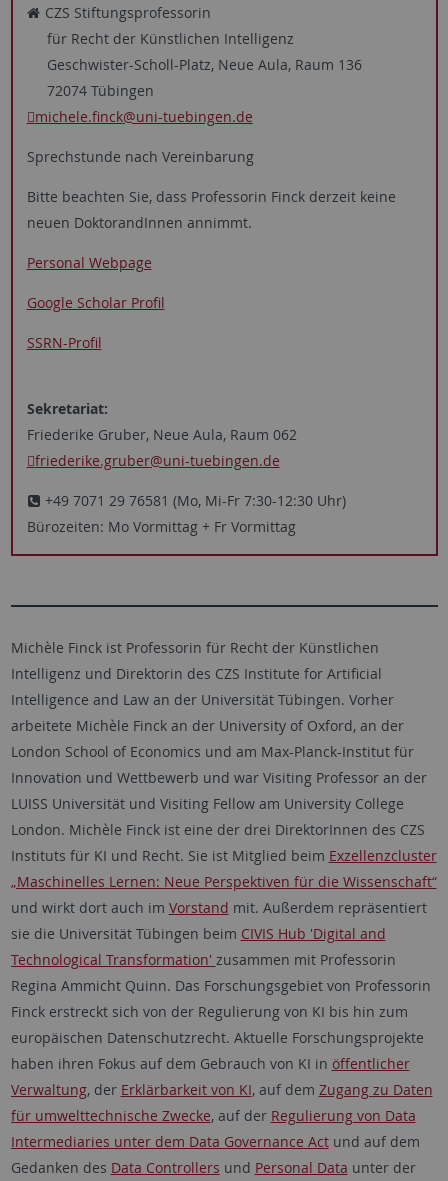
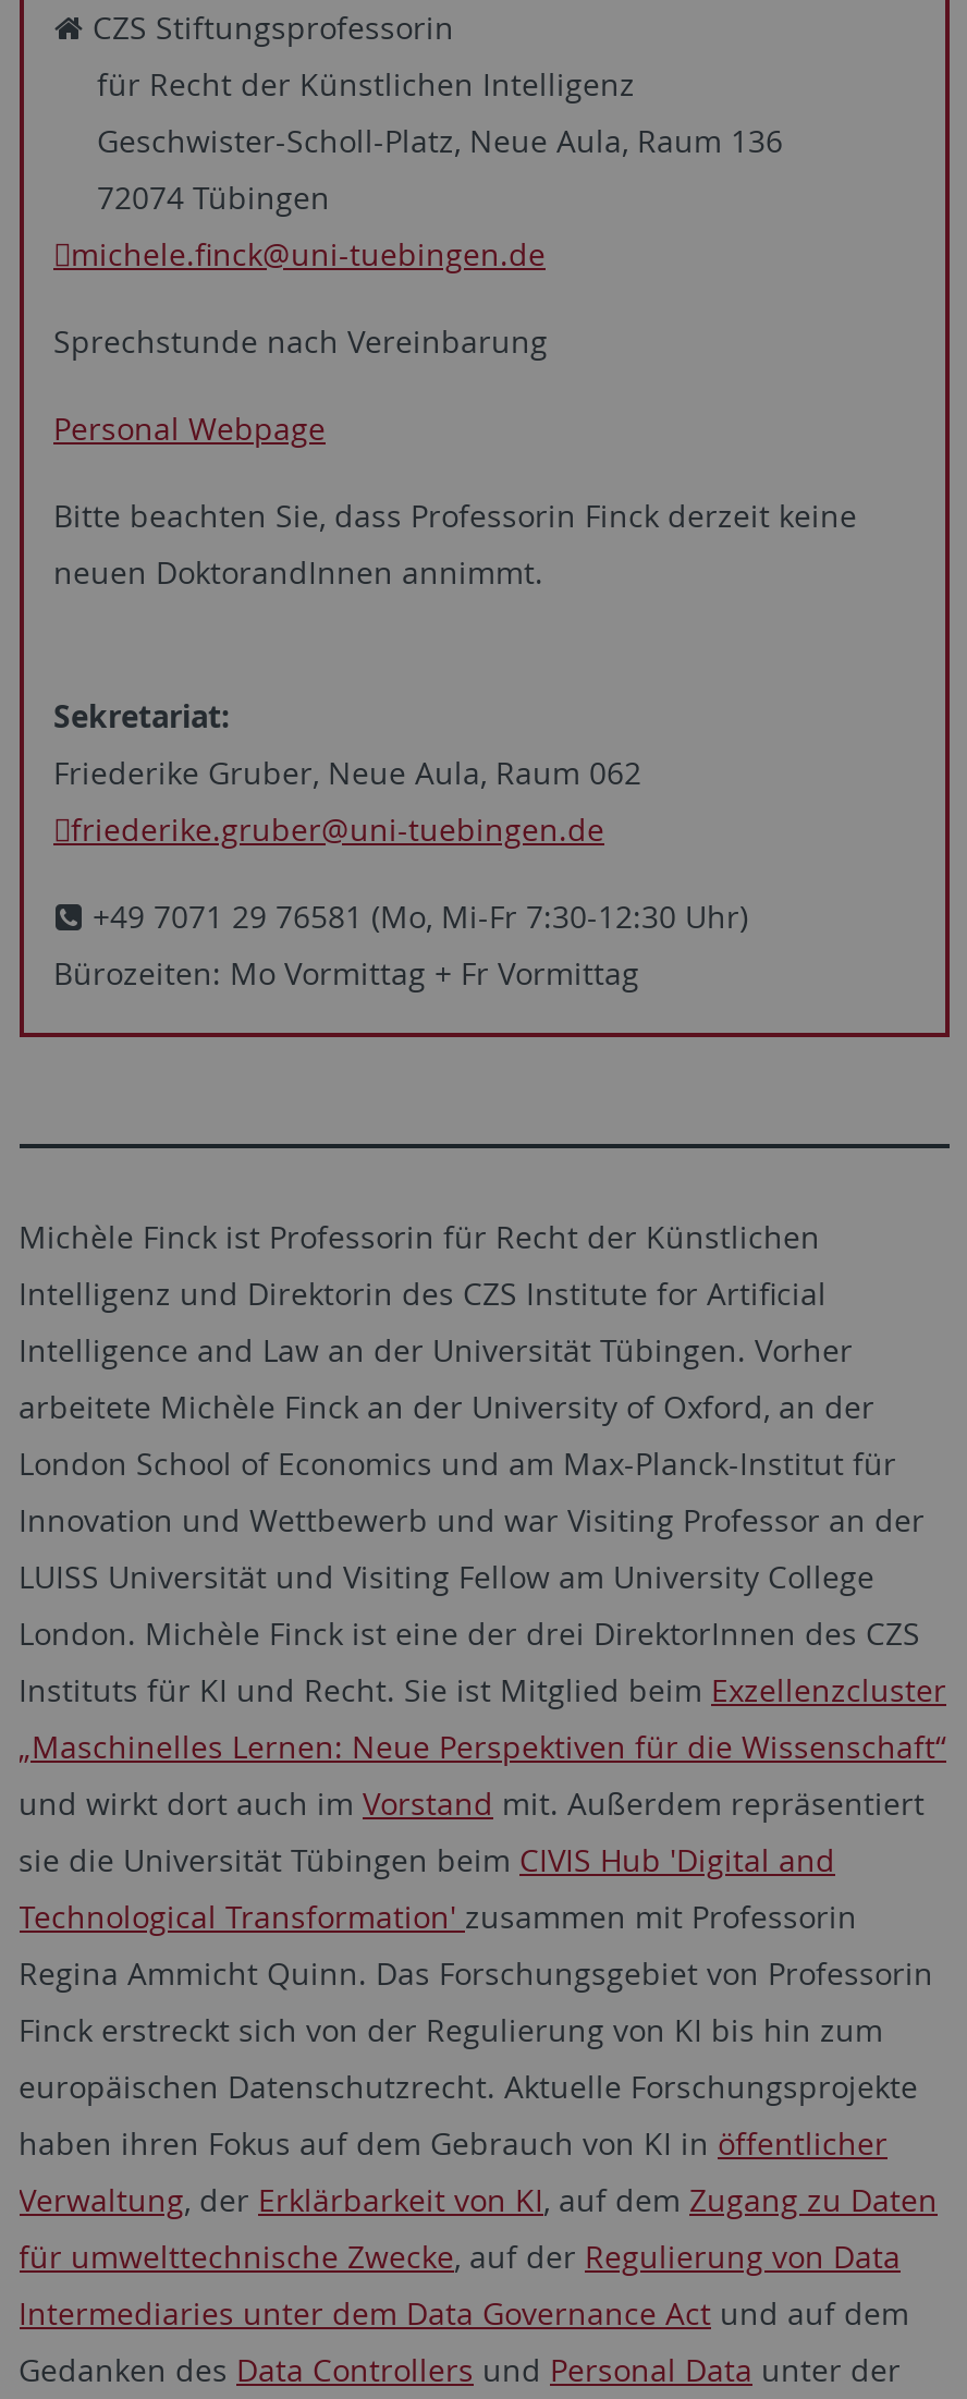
moved [26,187,395,232] -> [53,495,857,593]: Bitte beachten Sie, dass Professorin Finck derzeit keine | neuen DoktorandInnen annimmt.
moved [26,253,151,272] -> [53,408,326,449]: Personal Webpage
[26,293,164,352] Google Scholar Profil | SSRN-Profil -> none

